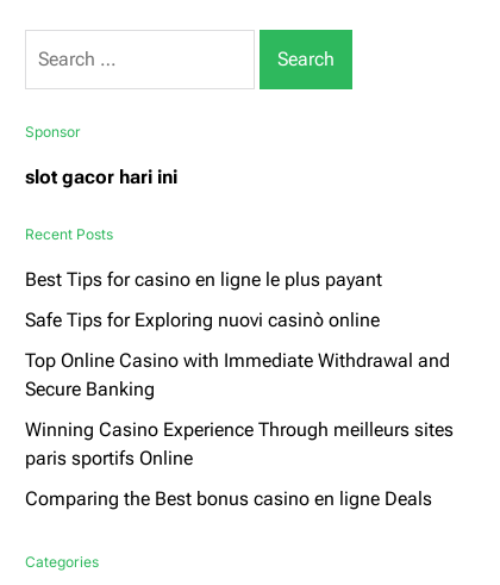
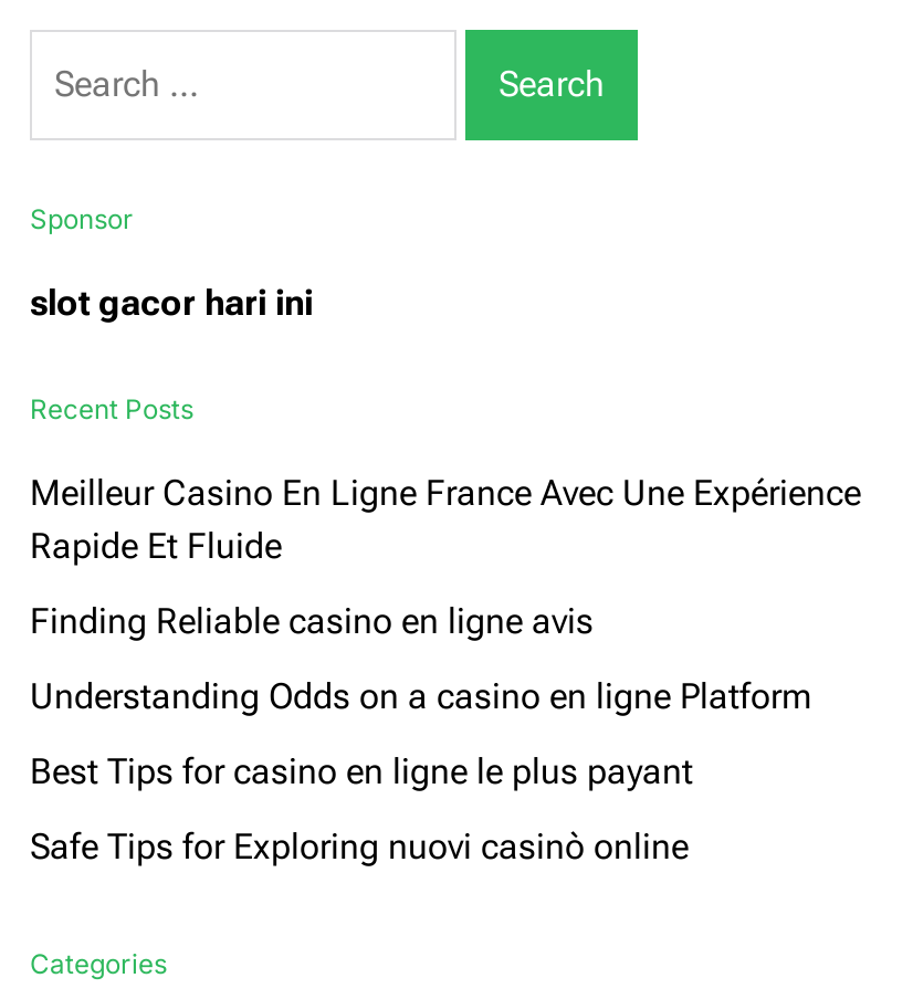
none -> [30,471,861,717] Meilleur Casino En Ligne France Avec Une Expérience | Rapide Et Fluide | Finding Reliable casino en ligne avis | Understanding Odds on a casino en ligne Platform
moved [25,268,382,331] -> [30,750,693,867]: Best Tips for casino en ligne le plus payant | Safe Tips for Exploring nuovi casinò online
[25,349,454,510] Top Online Casino with Immediate Withdrawal and | Secure Banking | Winning Casino Experience Through meilleurs sites | paris sportifs Online | Comparing the Best bonus casino en ligne Deals -> none

